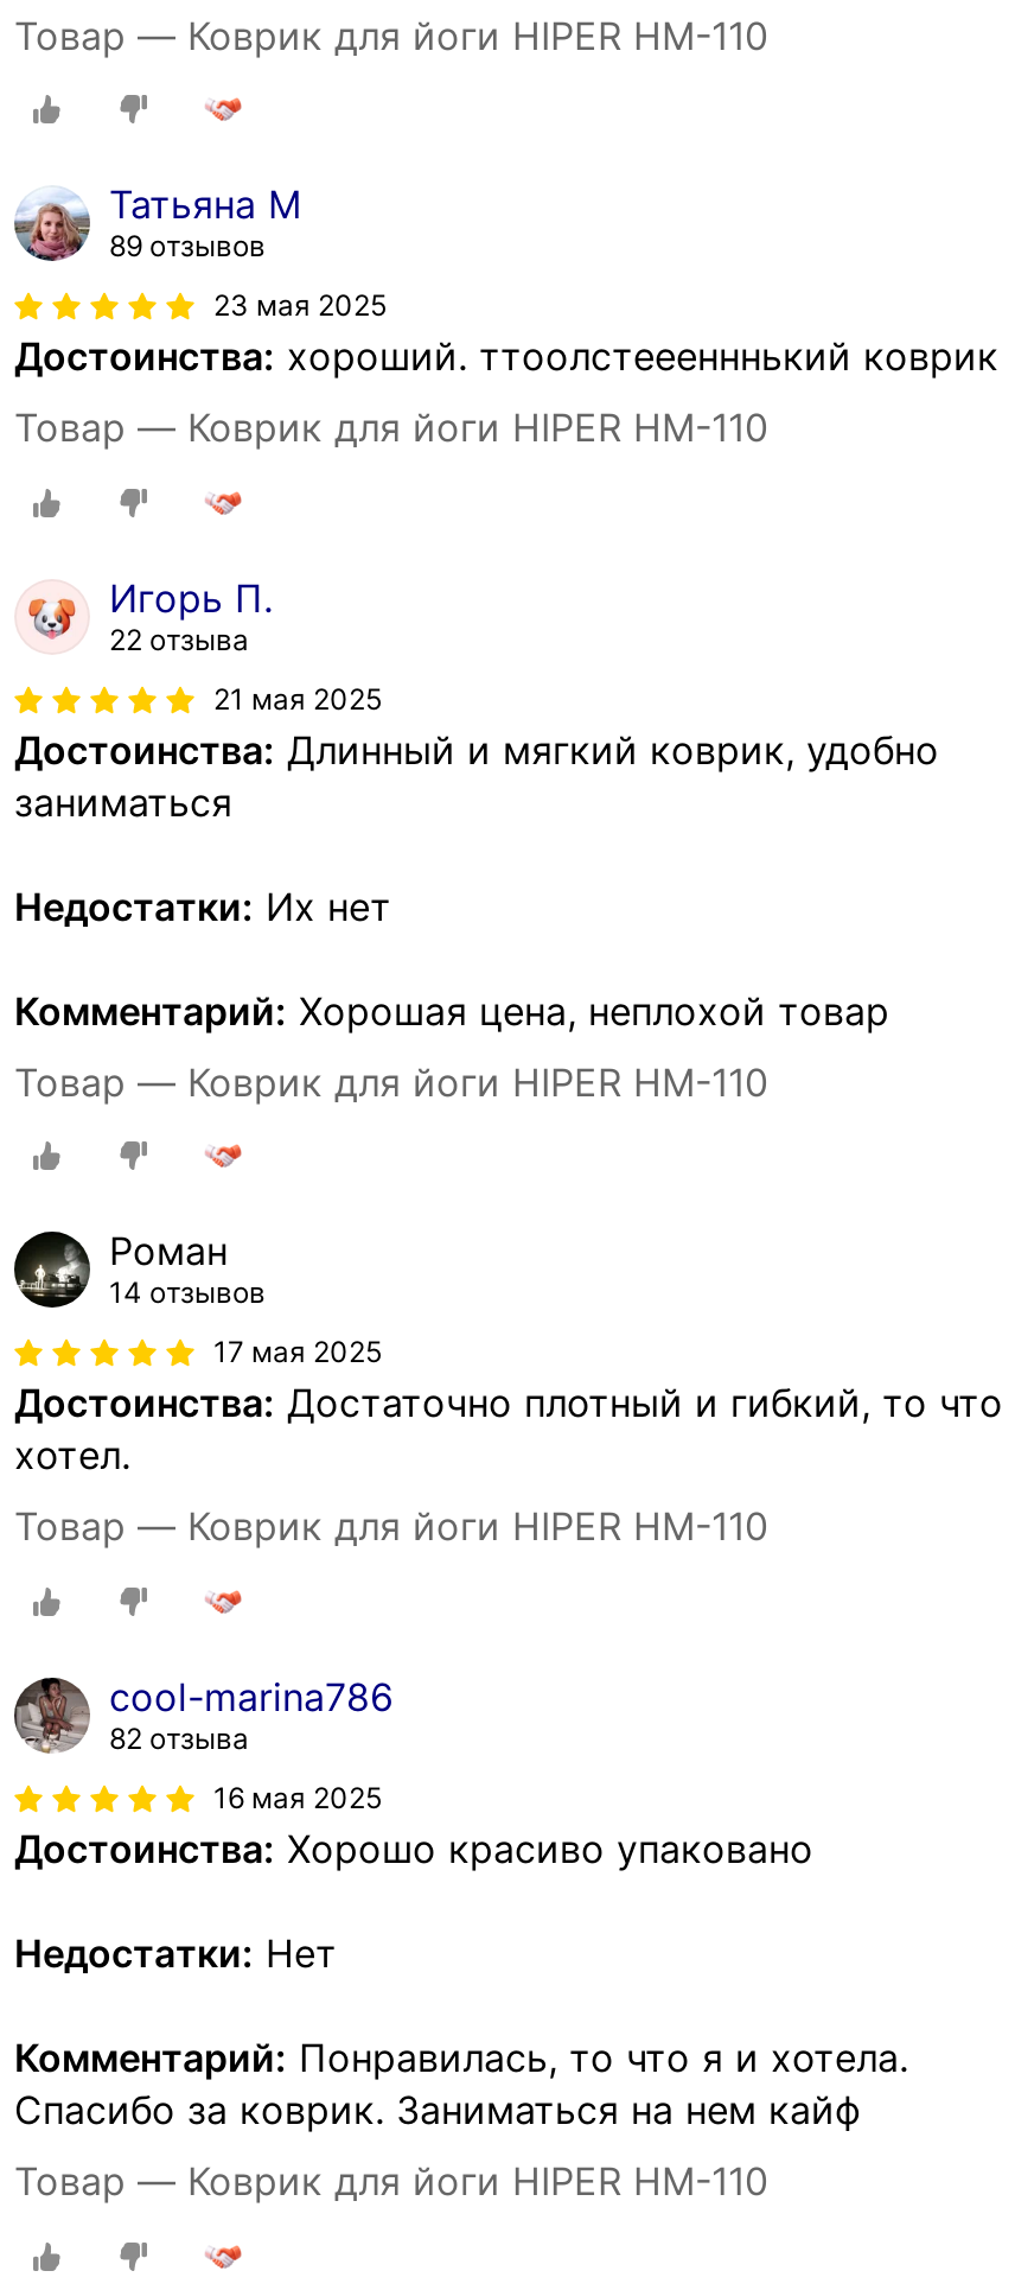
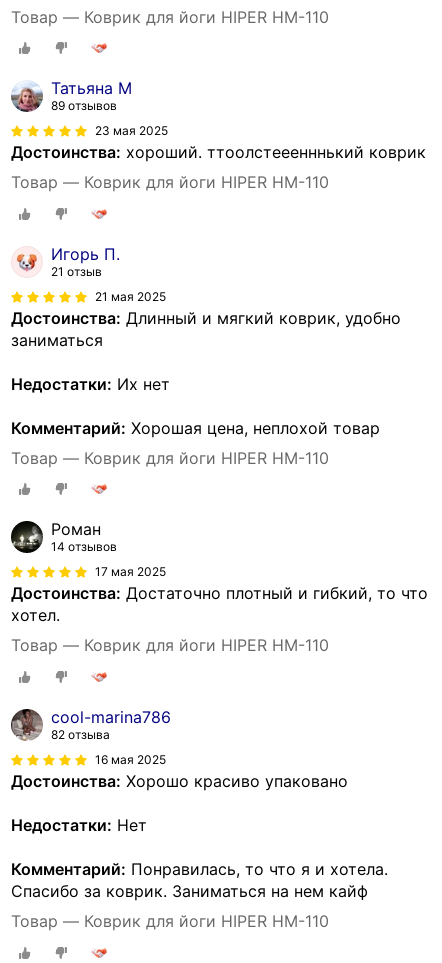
[109,621,249,657] 22 отзыва -> [51,264,102,279] 21 отзыв

